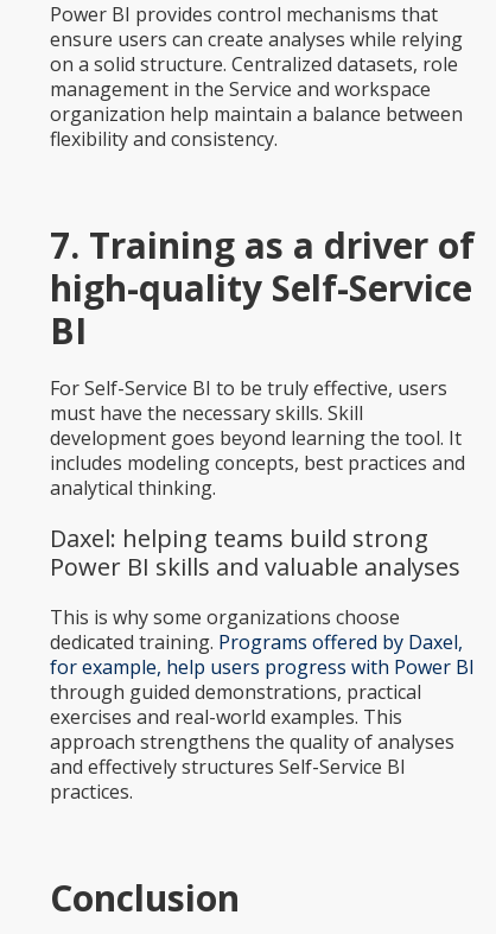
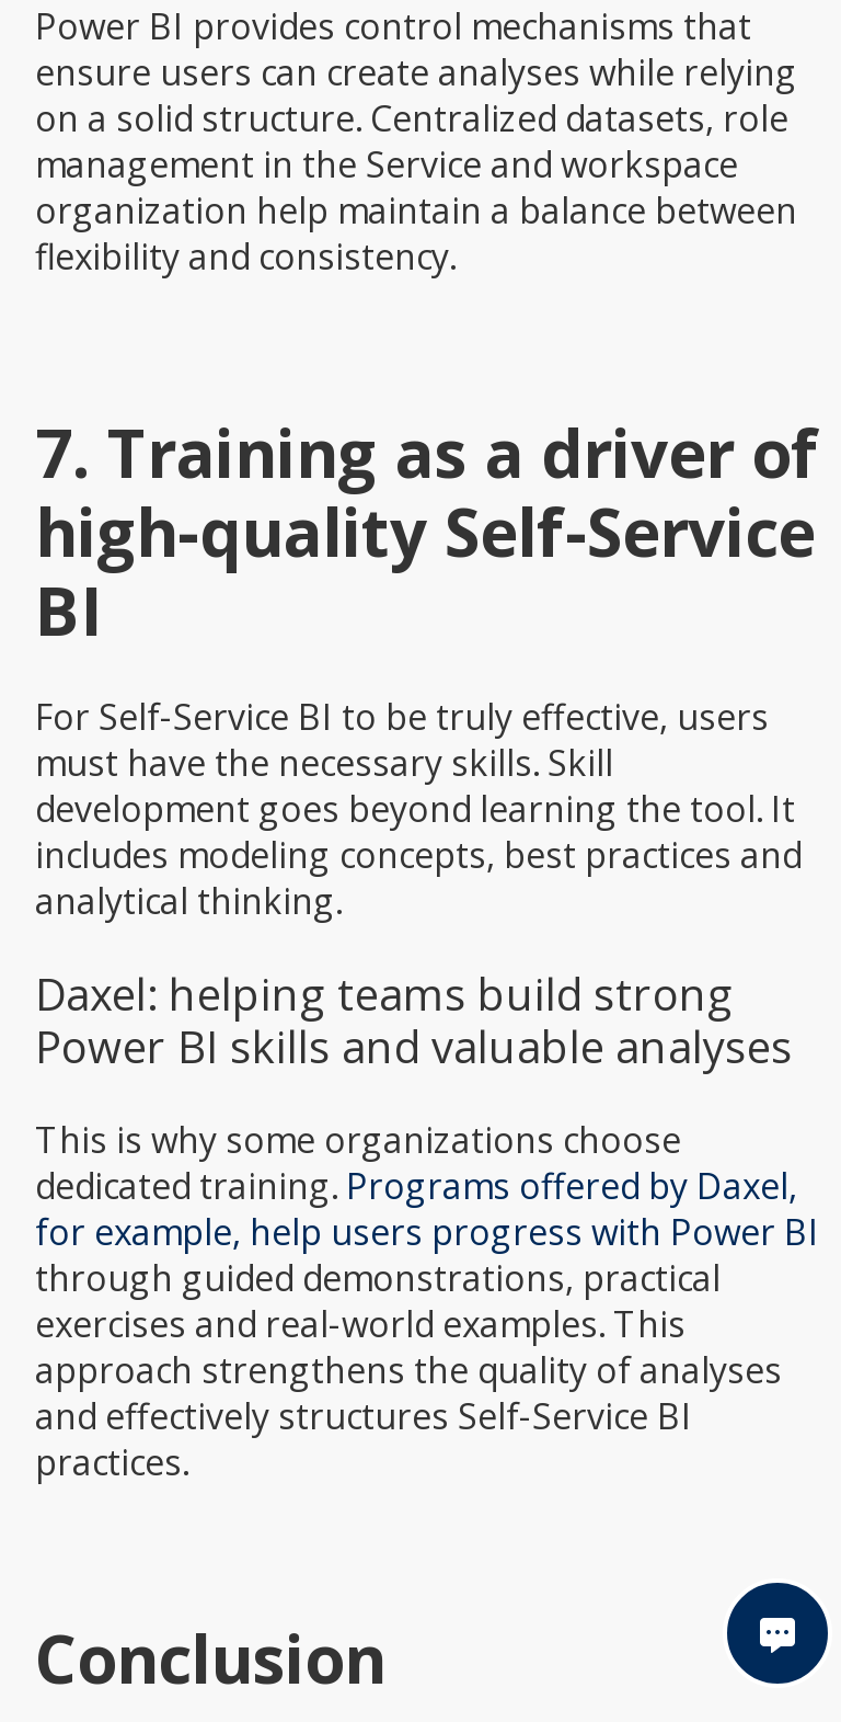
none -> [725,1581,830,1686] [image]

